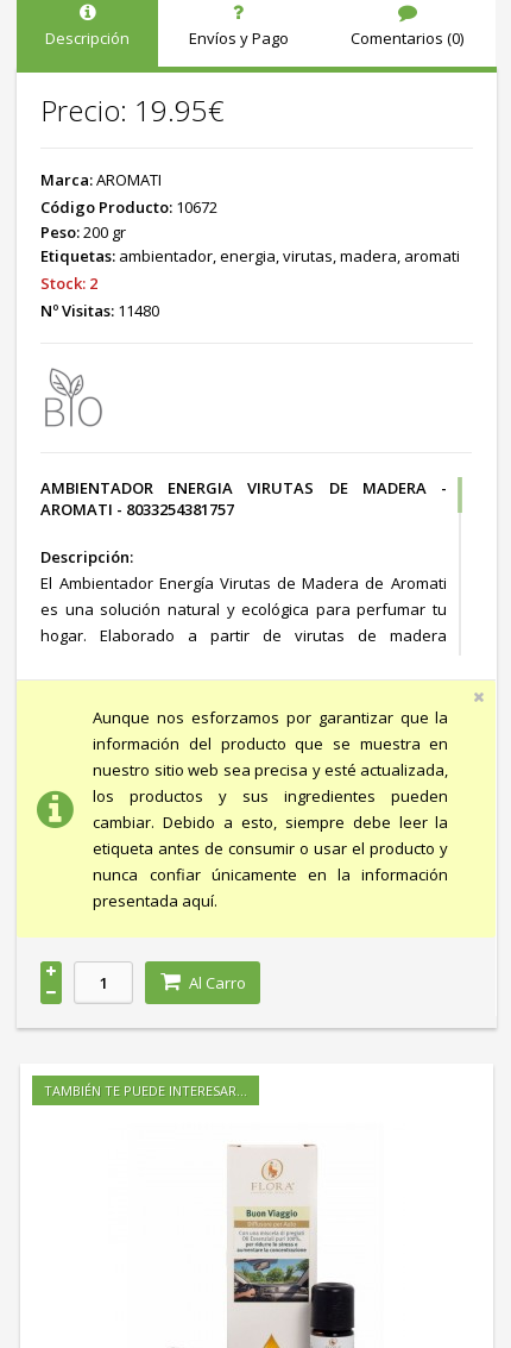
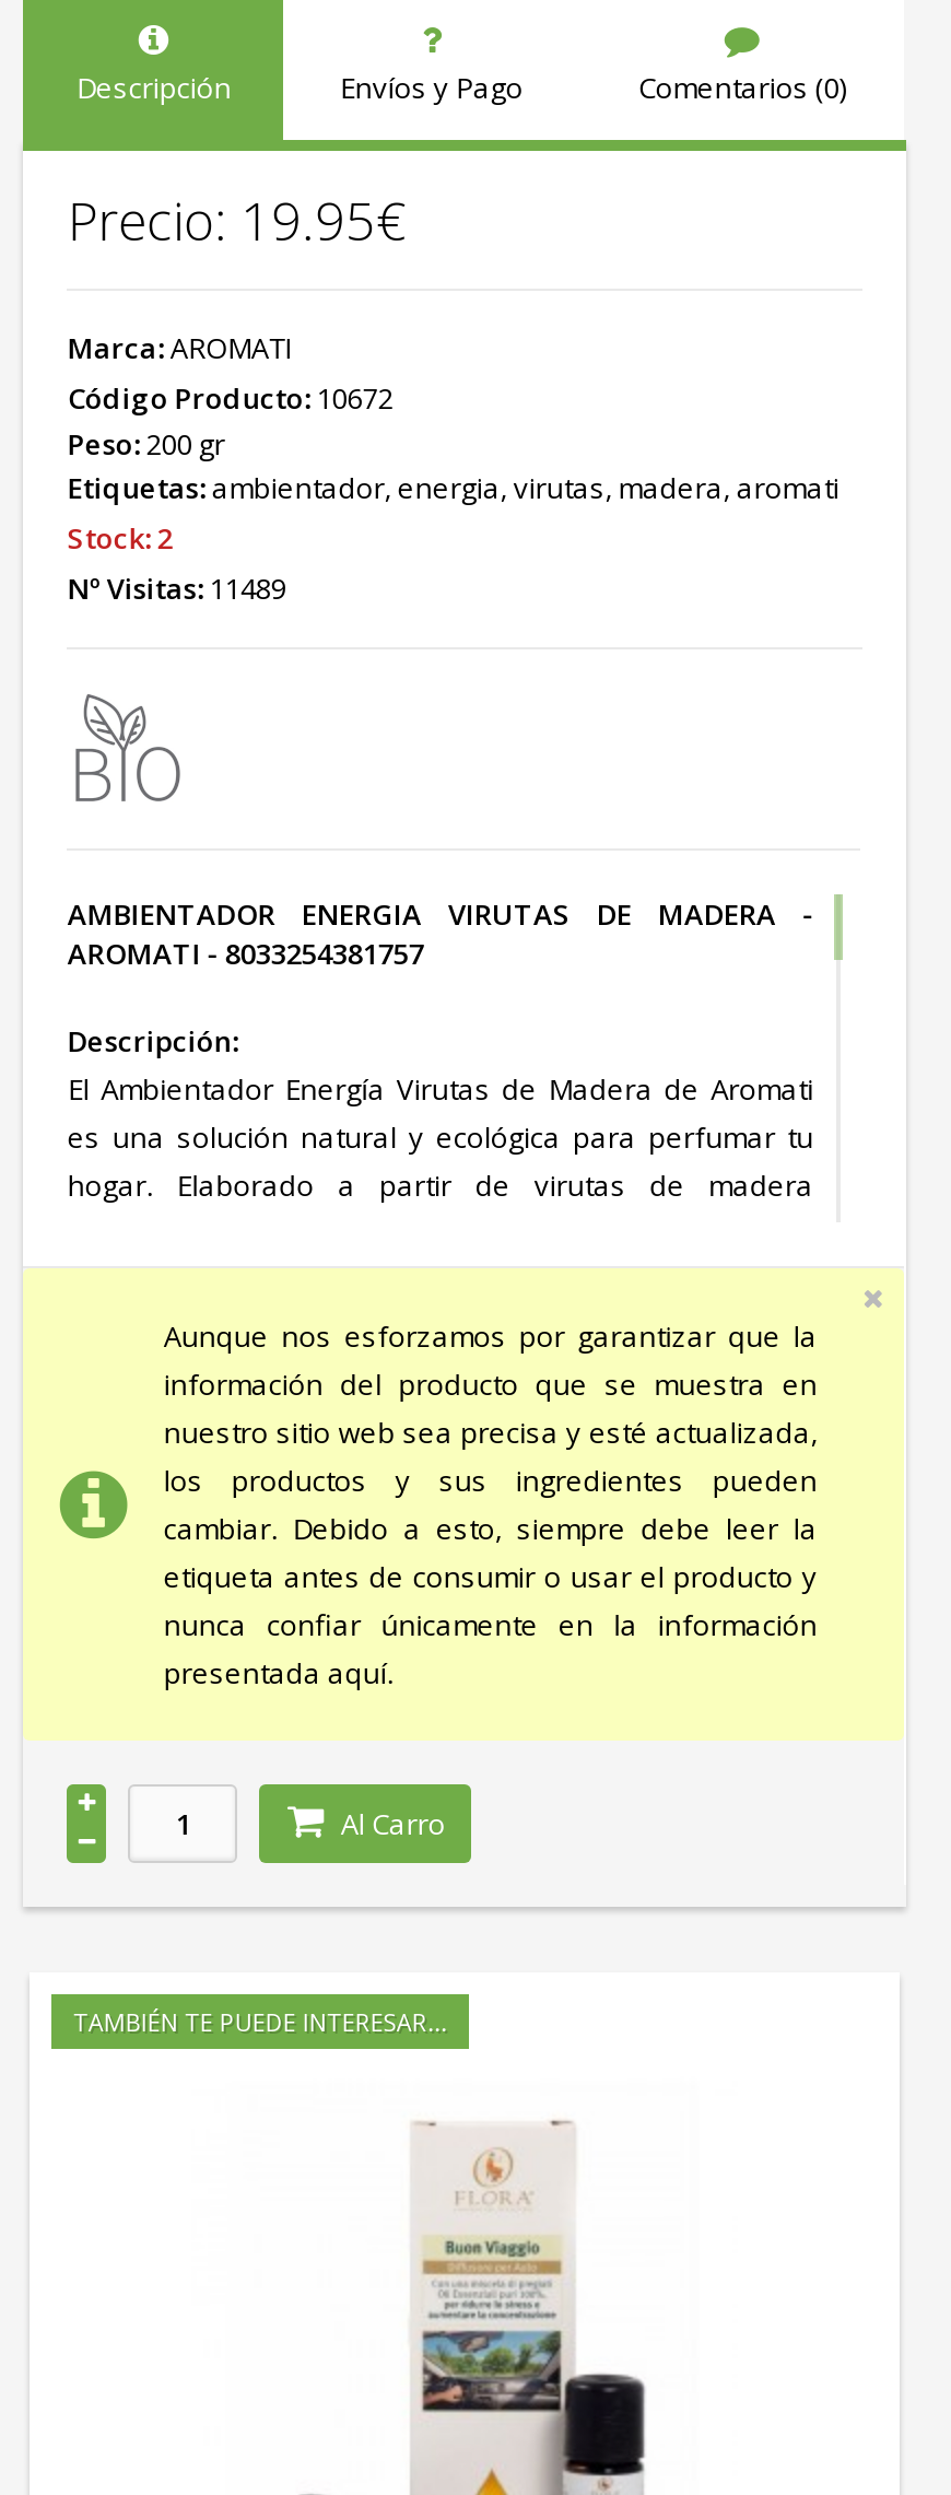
[41,300,160,321] Nº Visitas: 11480 -> [68,568,286,608] Nº Visitas: 11489

